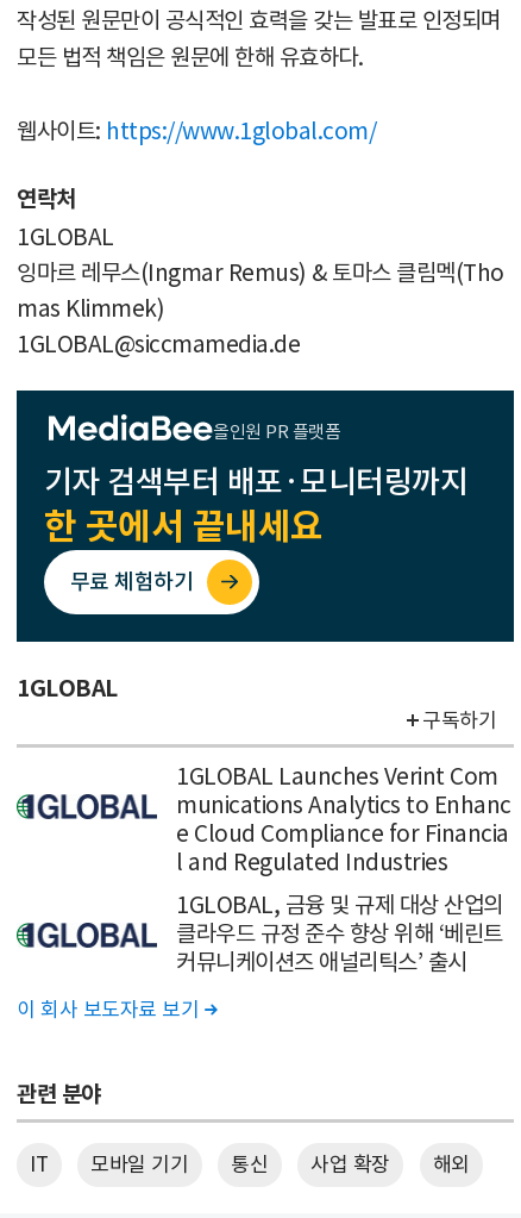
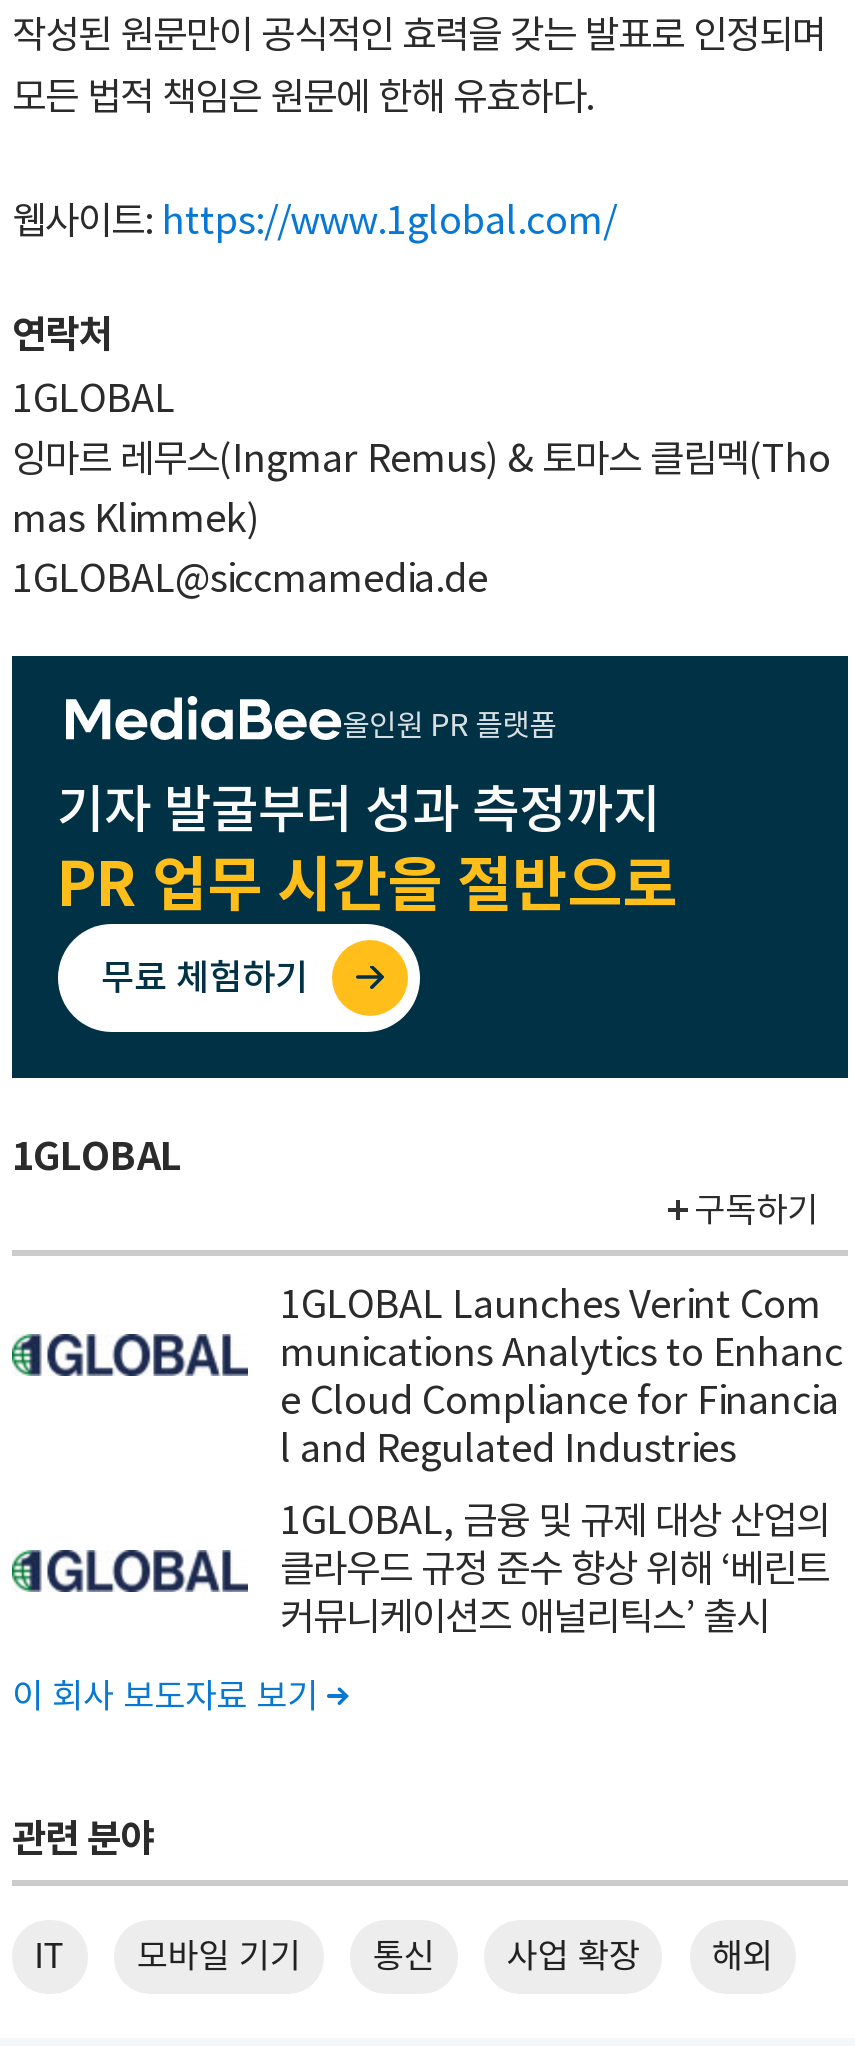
[43,462,467,549] 기자 검색부터 배포·모니터링까지 | 한 곳에서 끝내세요 -> [57,776,677,922] 기자 발굴부터 성과 측정까지 | PR 업무 시간을 절반으로

